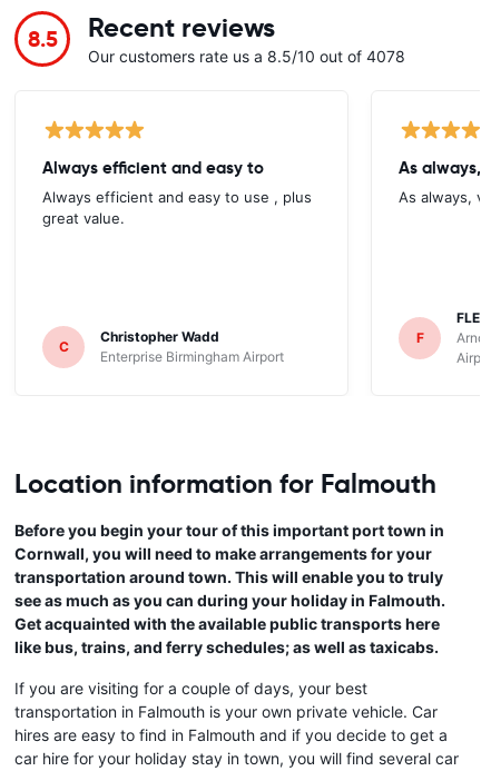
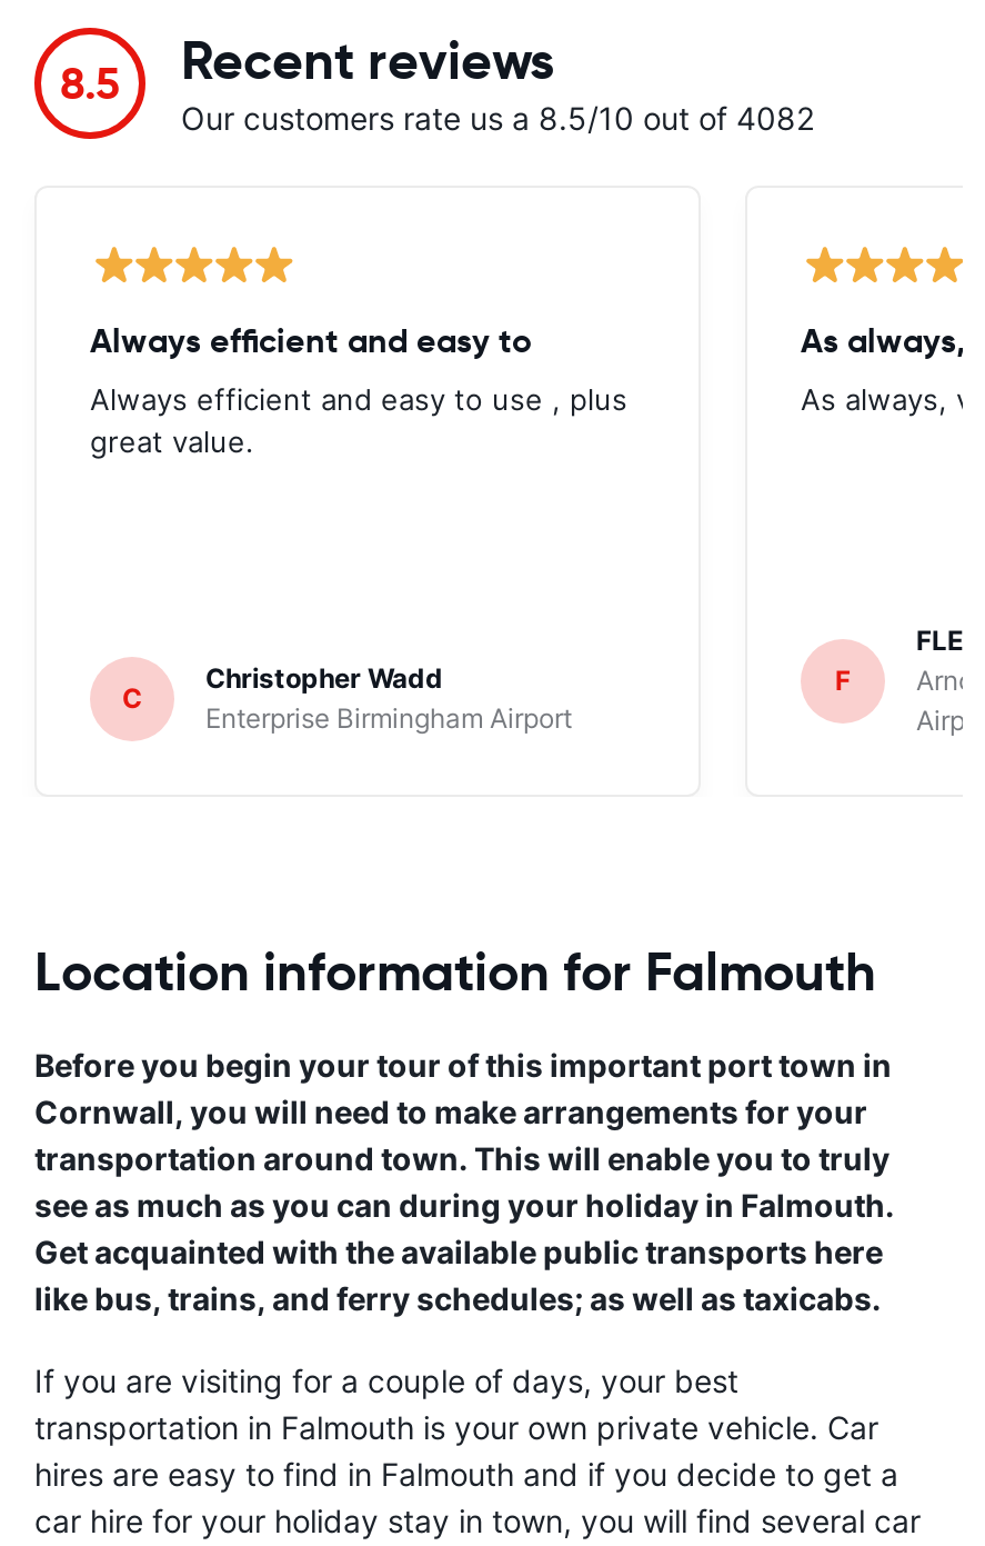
[88,47,405,65] Our customers rate us a 8.5/10 out of 4078 -> [181,98,814,136] Our customers rate us a 8.5/10 out of 4082

